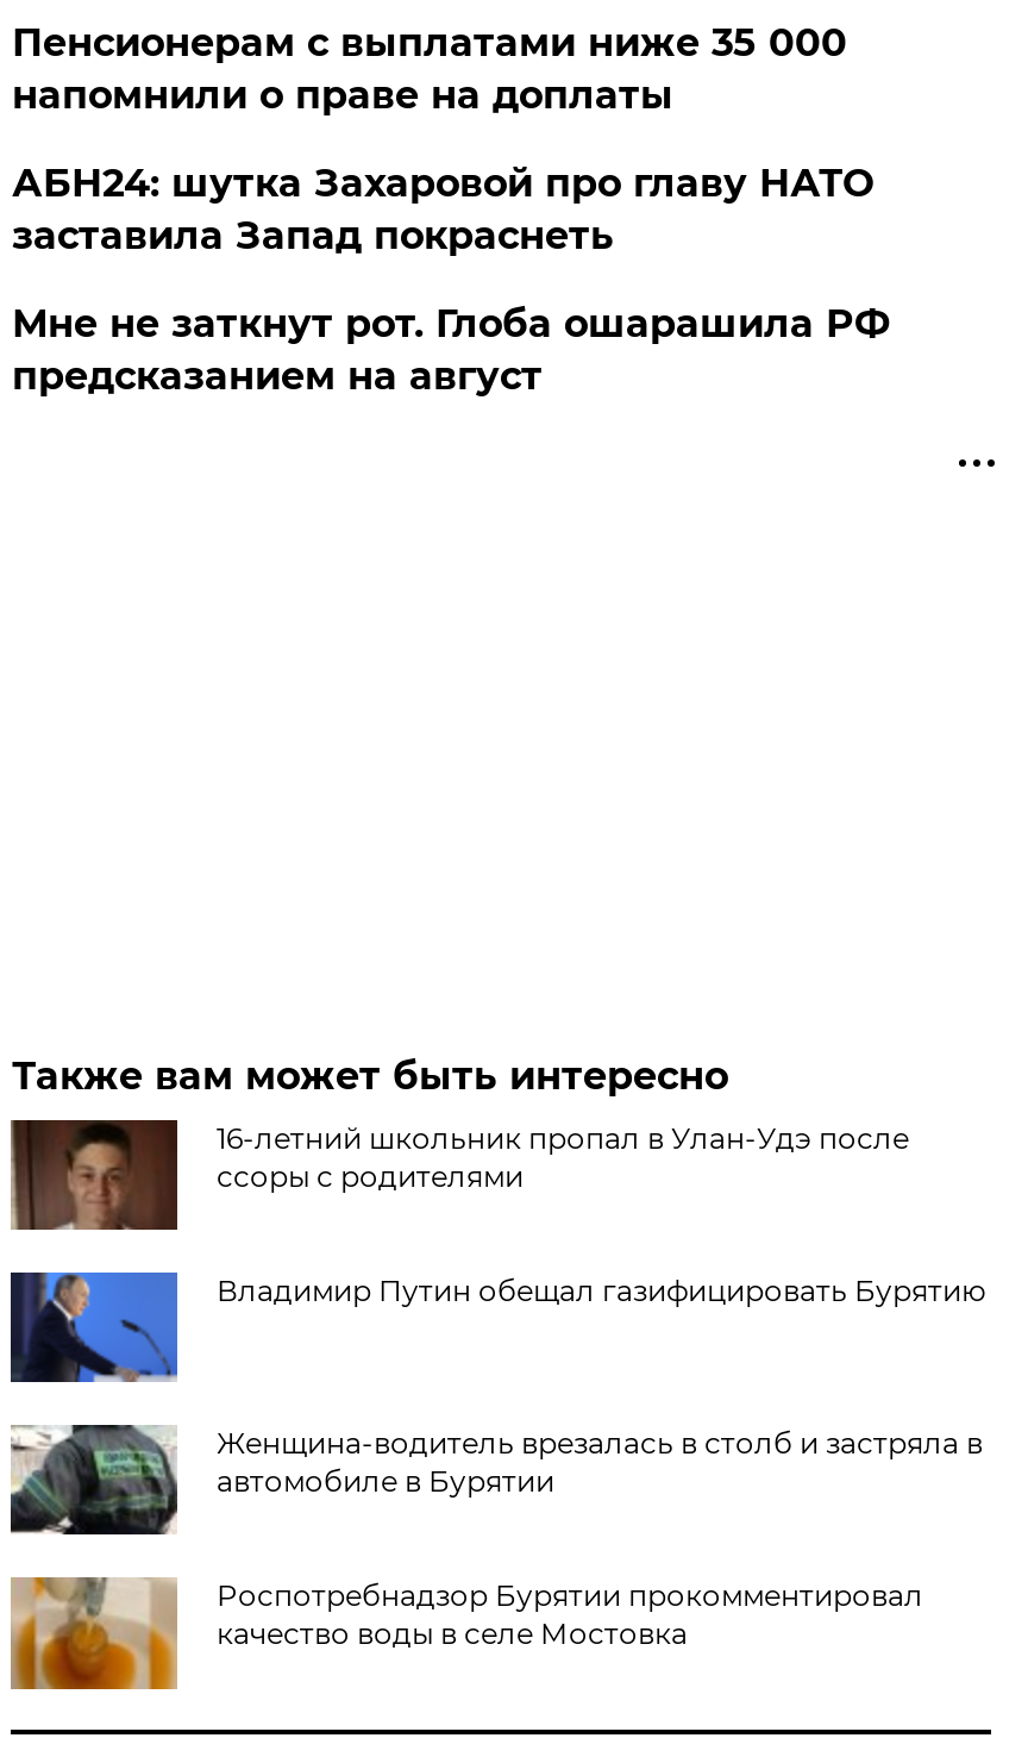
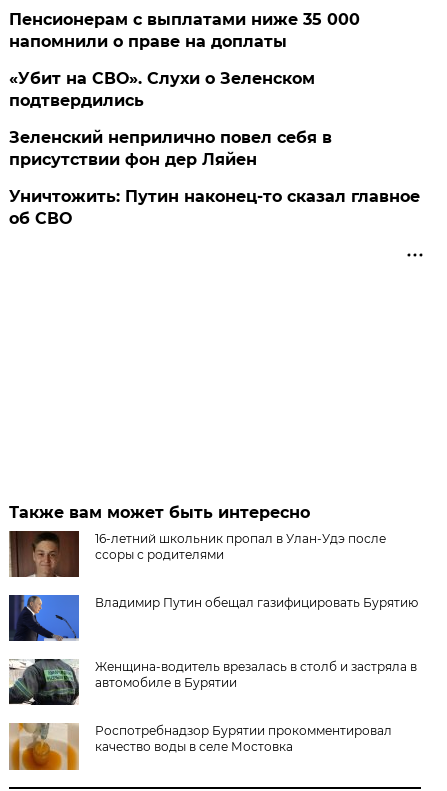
[12,161,890,399] АБН24: шутка Захаровой про главу НАТО | заставила Запад покраснеть | Мне не заткнут рот. Глоба ошарашила РФ | предсказанием на август -> [9,69,420,228] «Убит на СВО». Слухи о Зеленском | подтвердились | Зеленский неприлично повел cебя в | присутствии фон дер Ляйен | Уничтожить: Путин наконец-то сказал главное | об СВО

